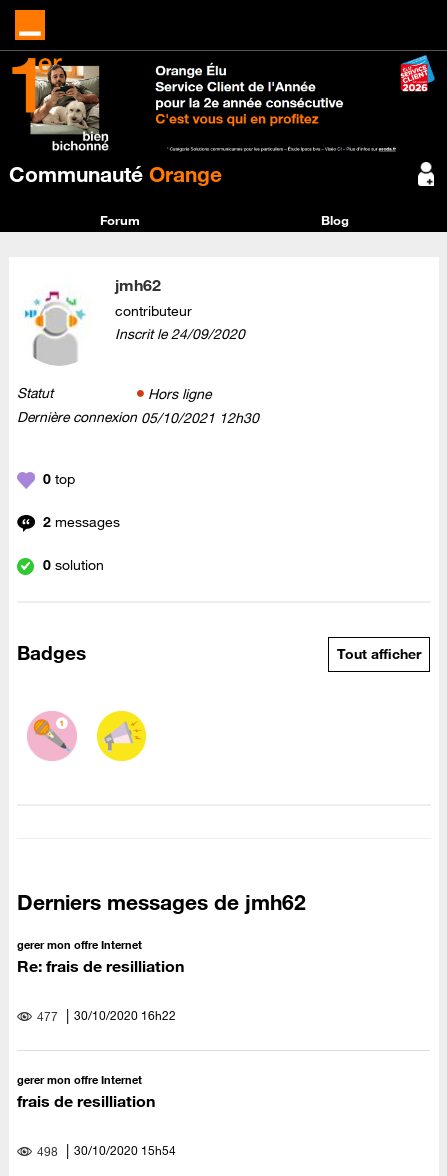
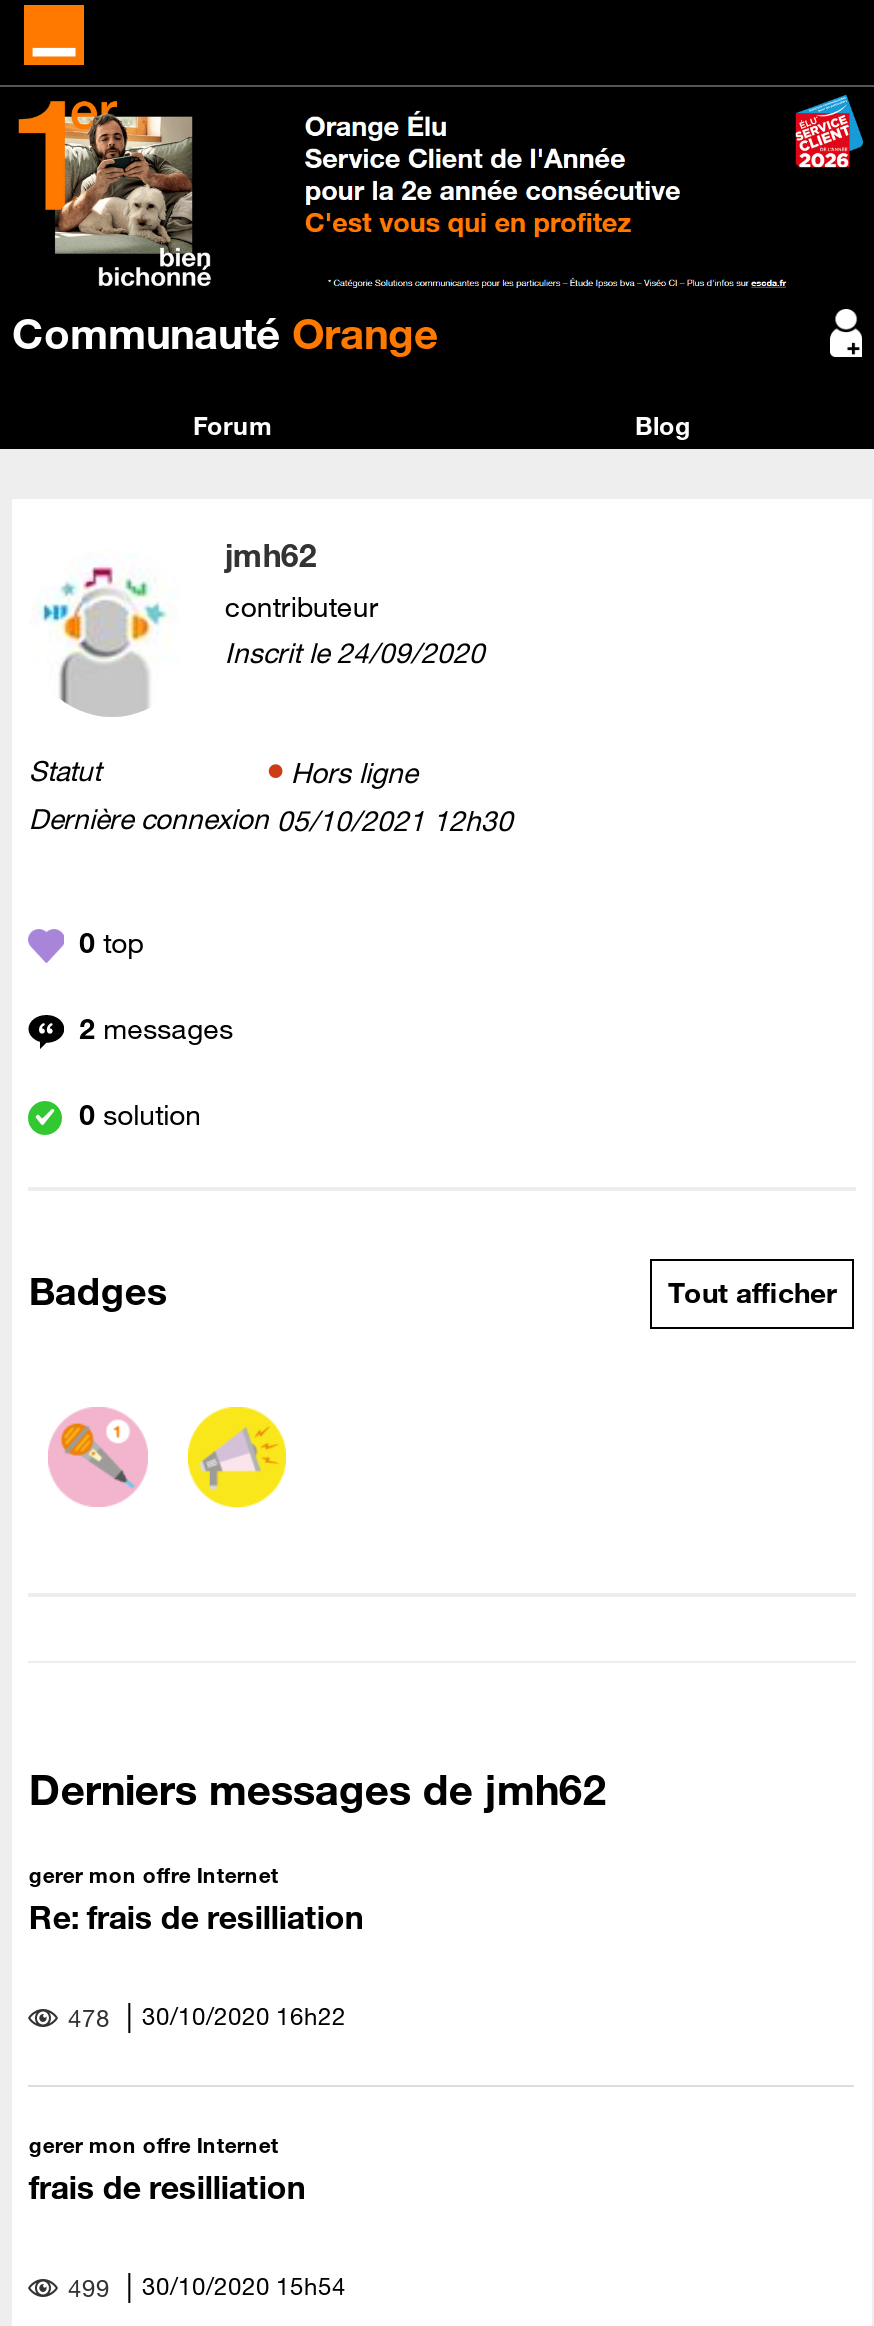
[34,1007,176,1024] 477 30/10/2020 16h22 -> [62,1998,346,2032] 478 30/10/2020 16h22
[34,1142,176,1159] 498 30/10/2020 15h54 -> [62,2268,346,2302] 499 30/10/2020 15h54

